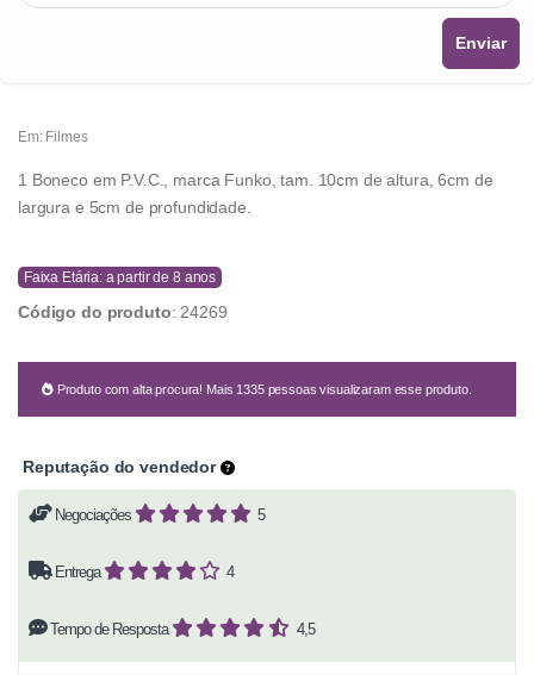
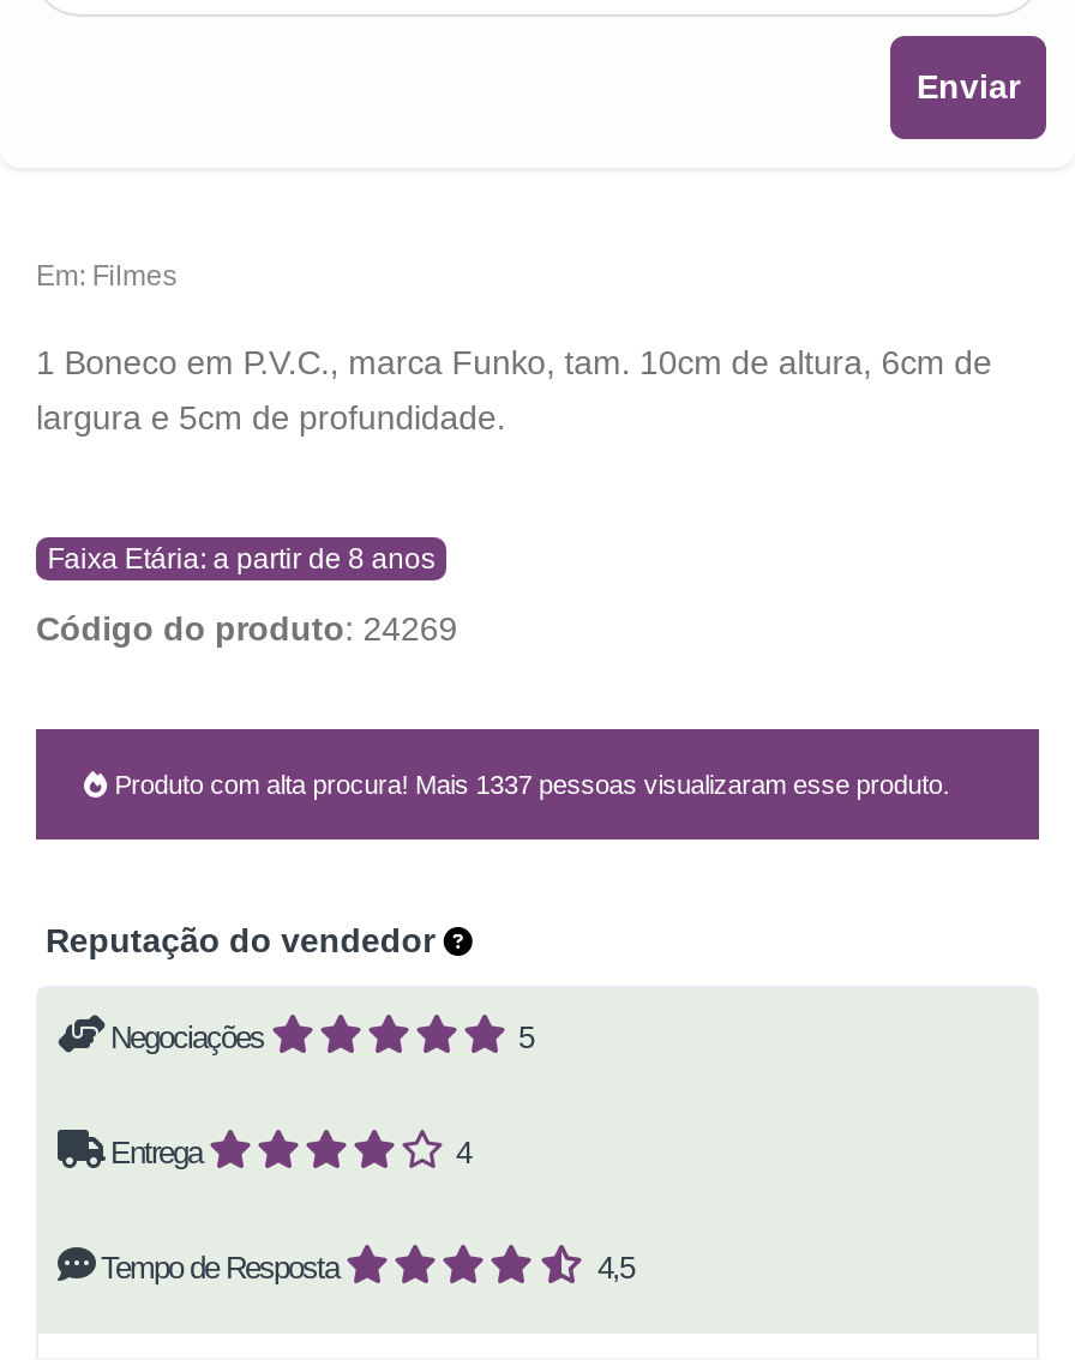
[54,382,472,397] Produto com alta procura! Mais 1335 pessoas visualizaram esse produto. -> [108,770,949,799] Produto com alta procura! Mais 1337 pessoas visualizaram esse produto.

